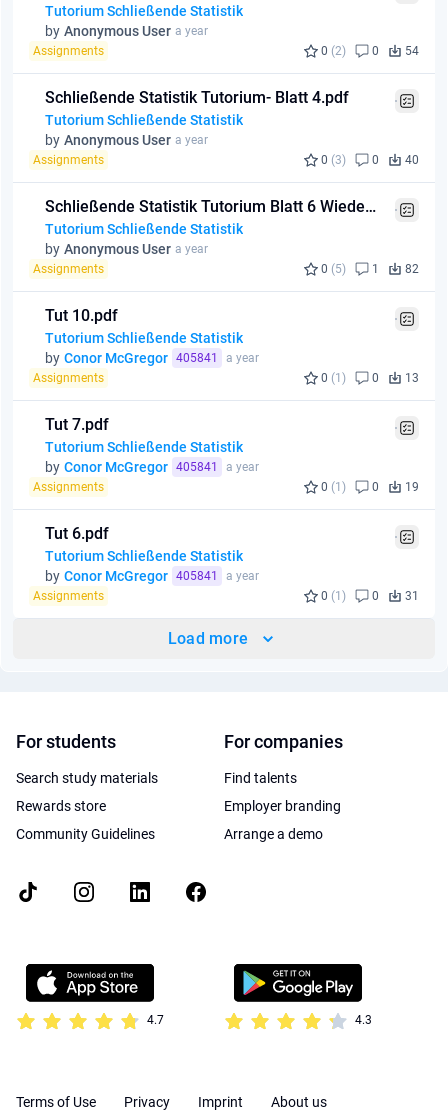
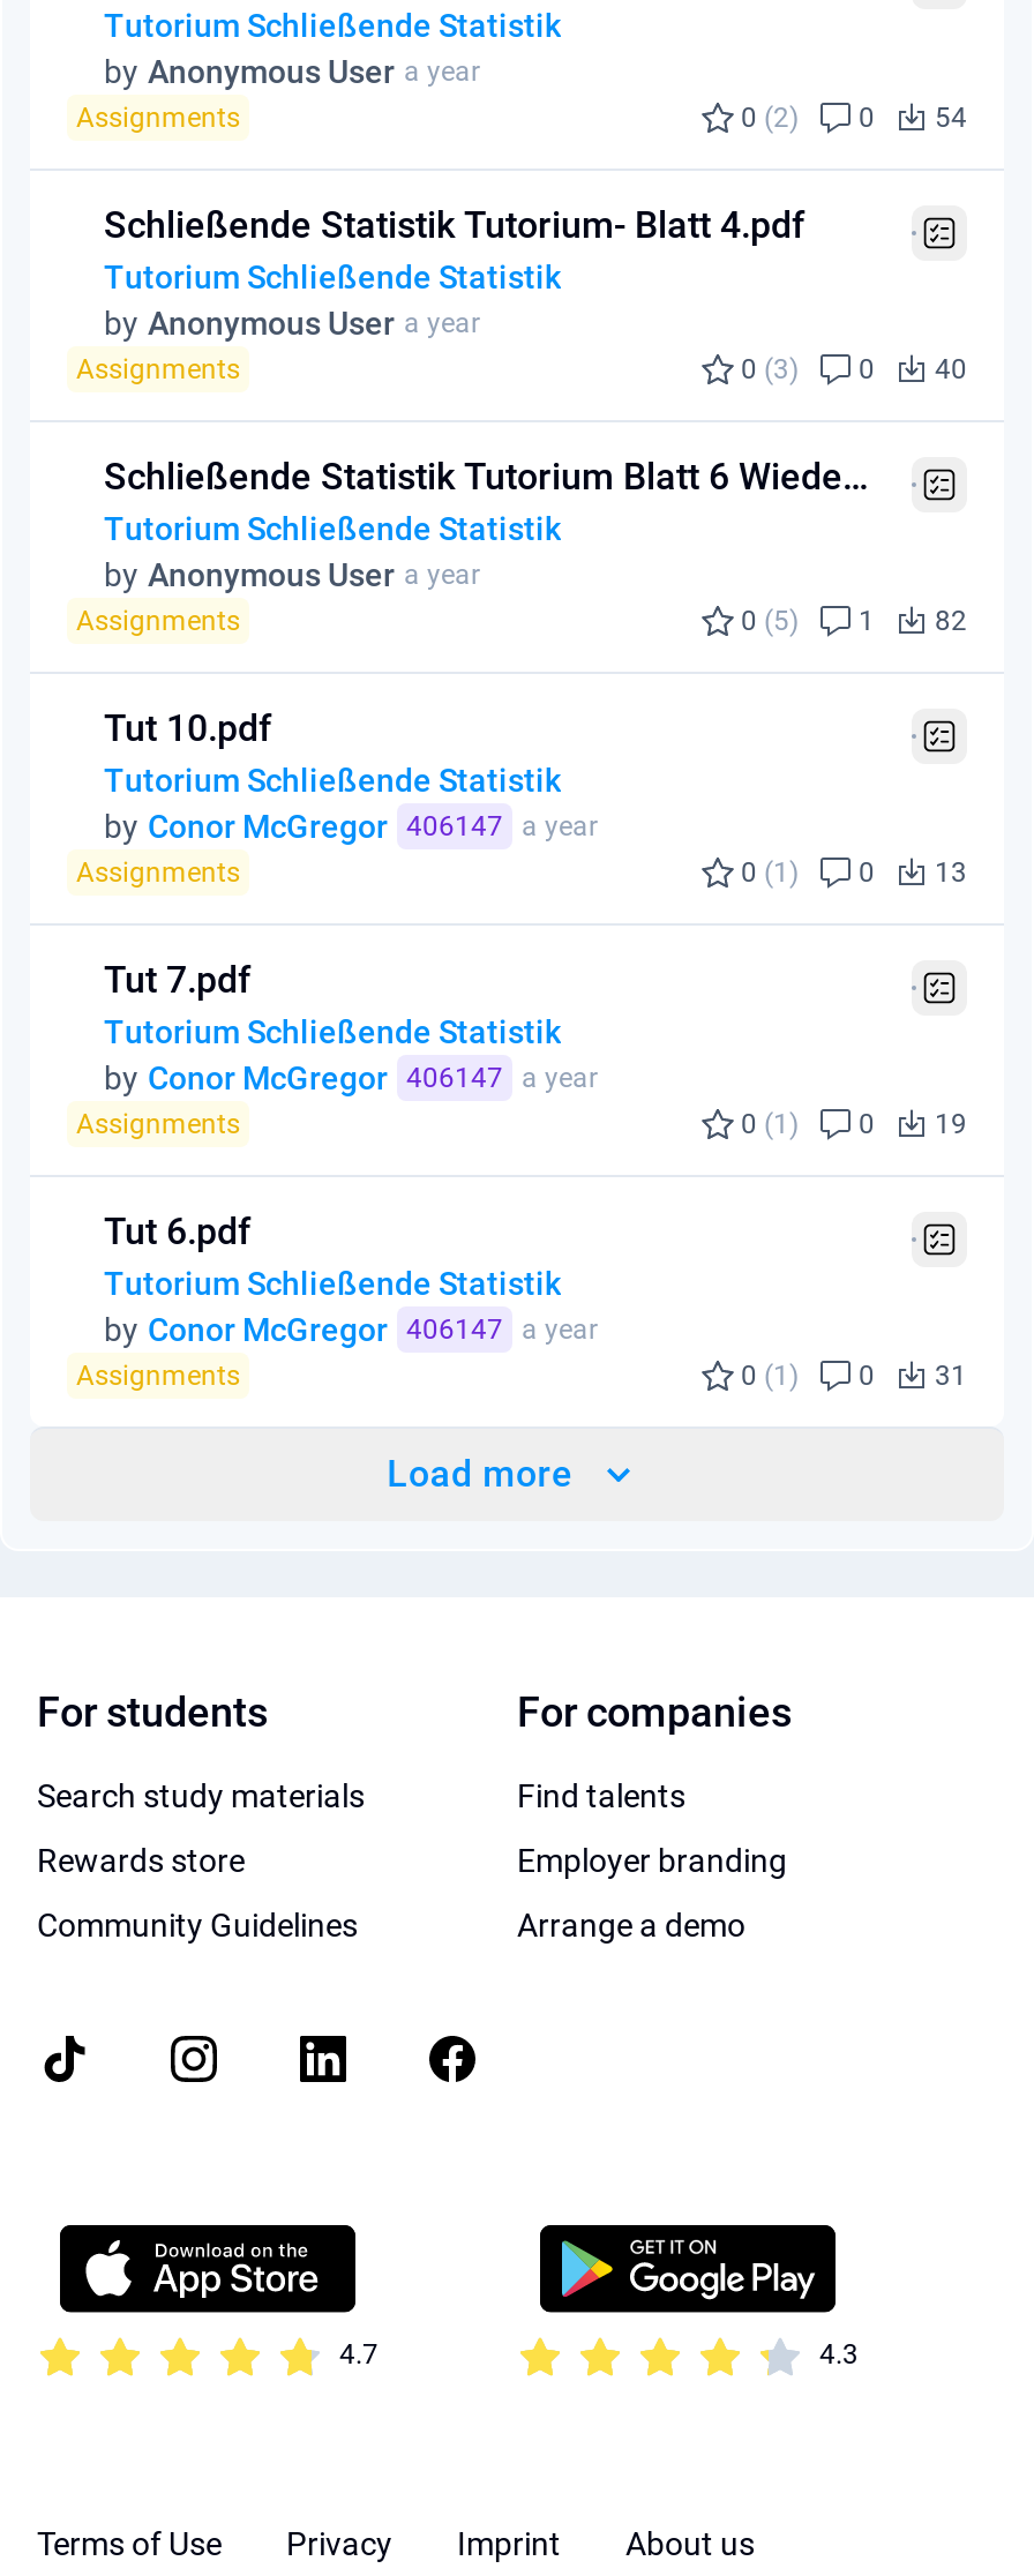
[45,350,259,366] by Conor McGregor 405841 a year -> [104,808,598,845] by Conor McGregor 406147 a year
[45,459,259,475] by Conor McGregor 405841 a year -> [104,1059,598,1096] by Conor McGregor 406147 a year
[45,568,259,584] by Conor McGregor 405841 a year -> [104,1311,598,1348] by Conor McGregor 406147 a year

